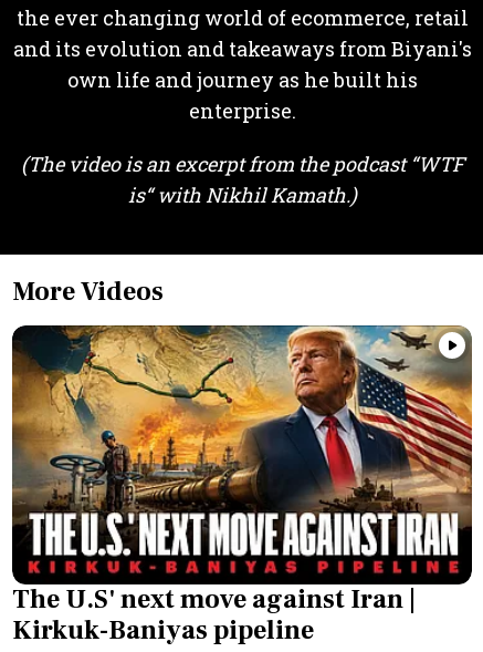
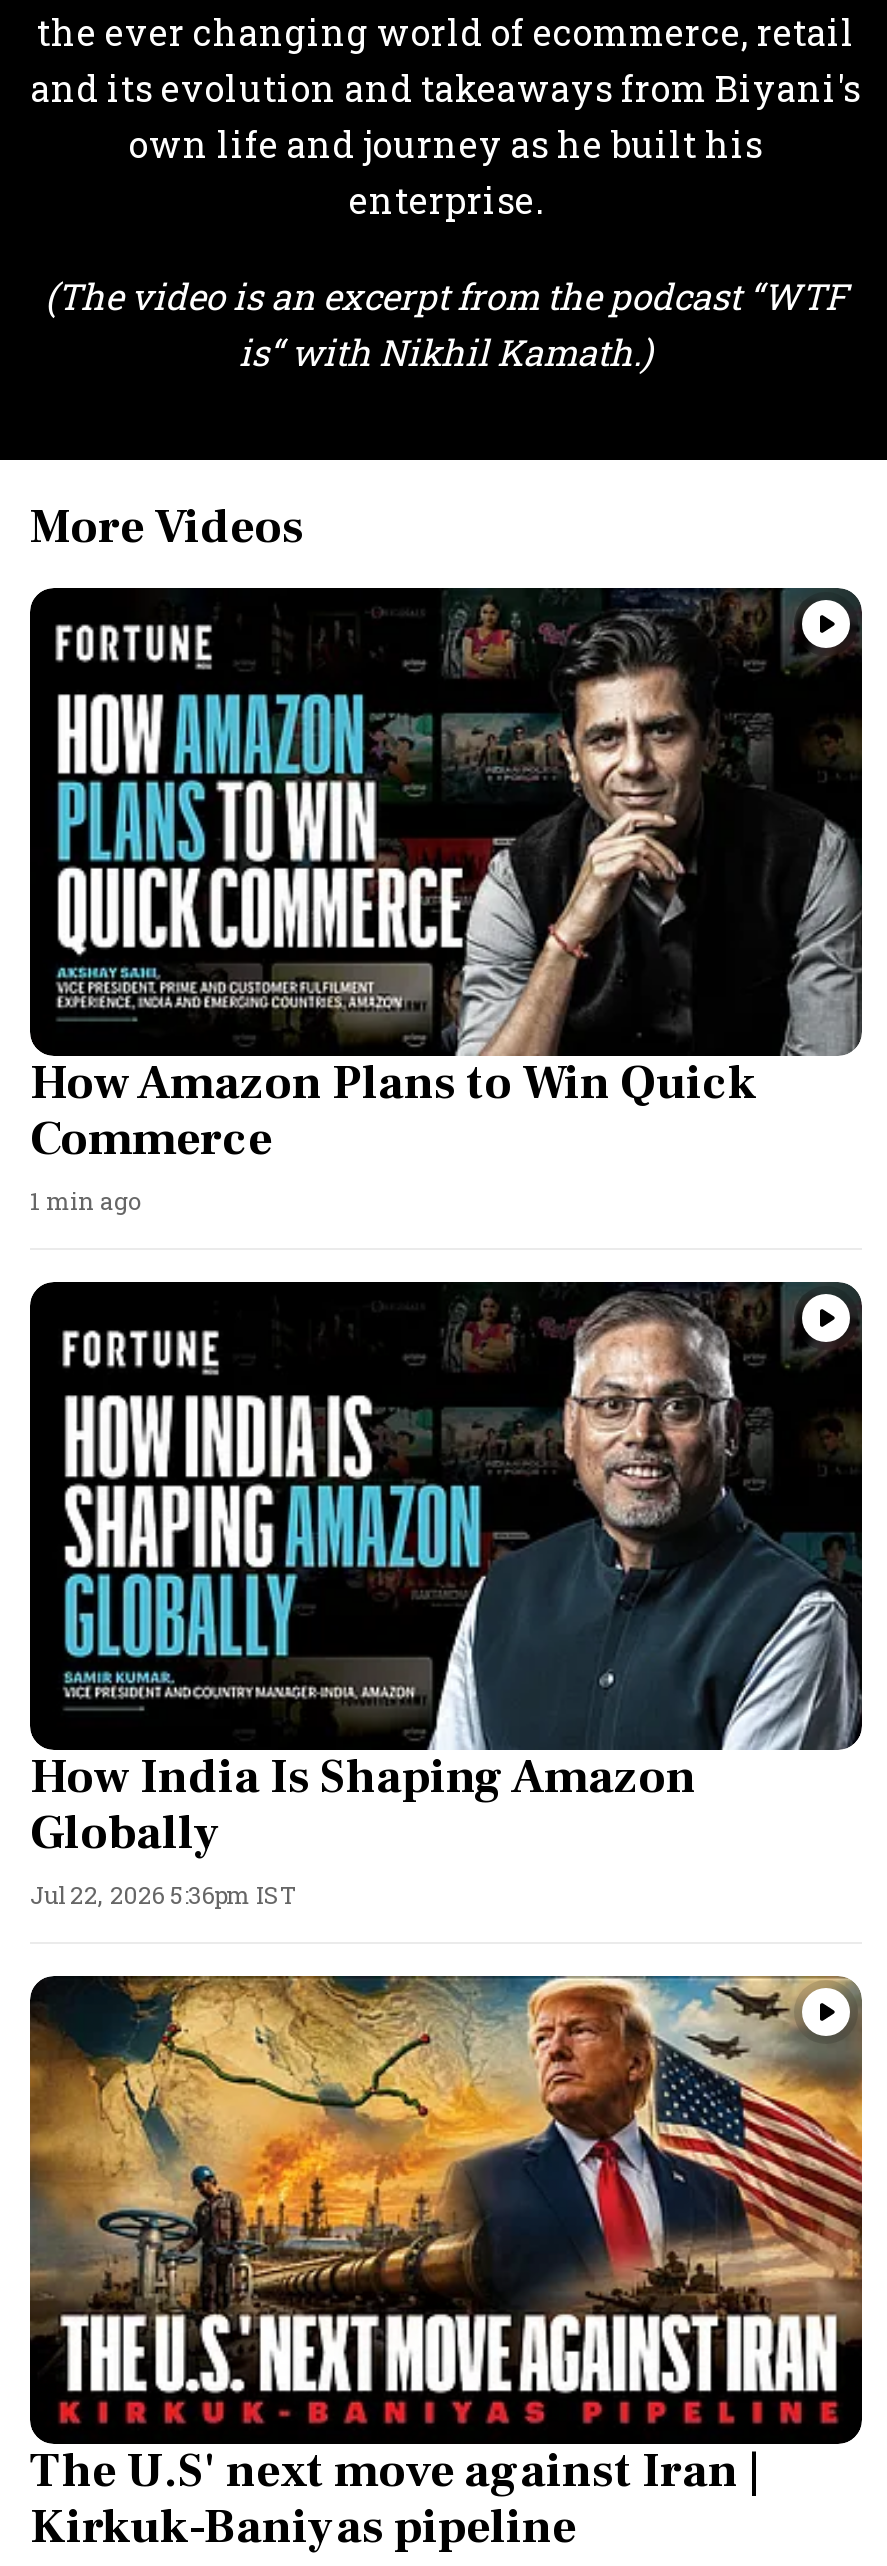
none -> [28,1280,864,1909] [image] | How India Is Shaping Amazon | Globally | Jul 22, 2026 5:36pm IST
none -> [30,586,864,1215] [image] | How Amazon Plans to Win Quick | Commerce | 1 min ago

